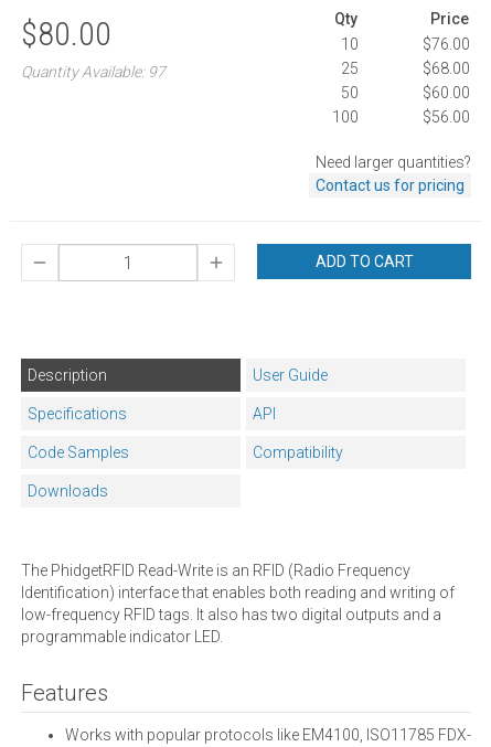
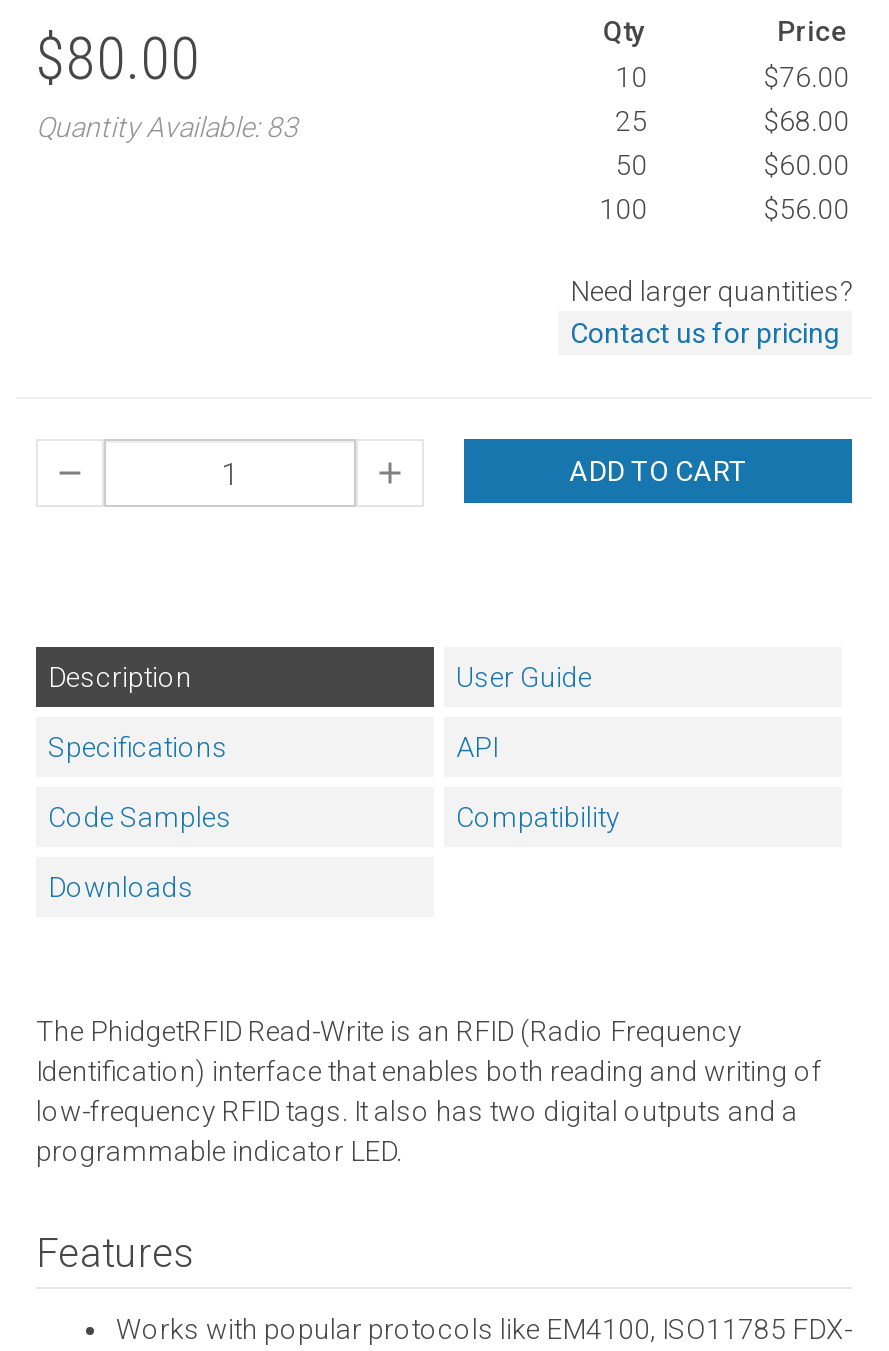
[21,63,166,80] Quantity Available: 97 -> [36,111,298,143] Quantity Available: 83

